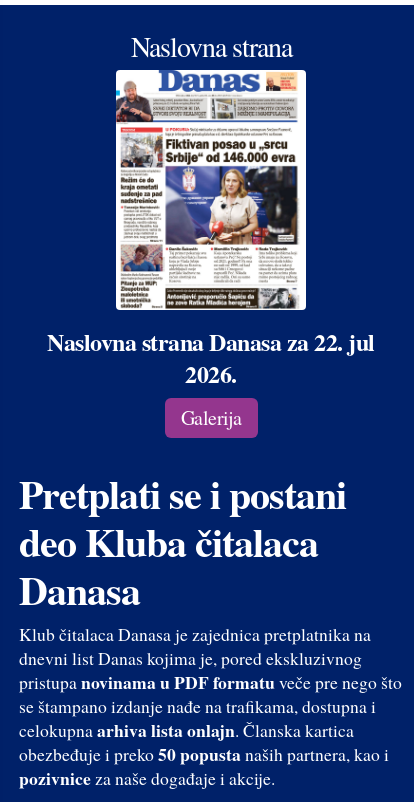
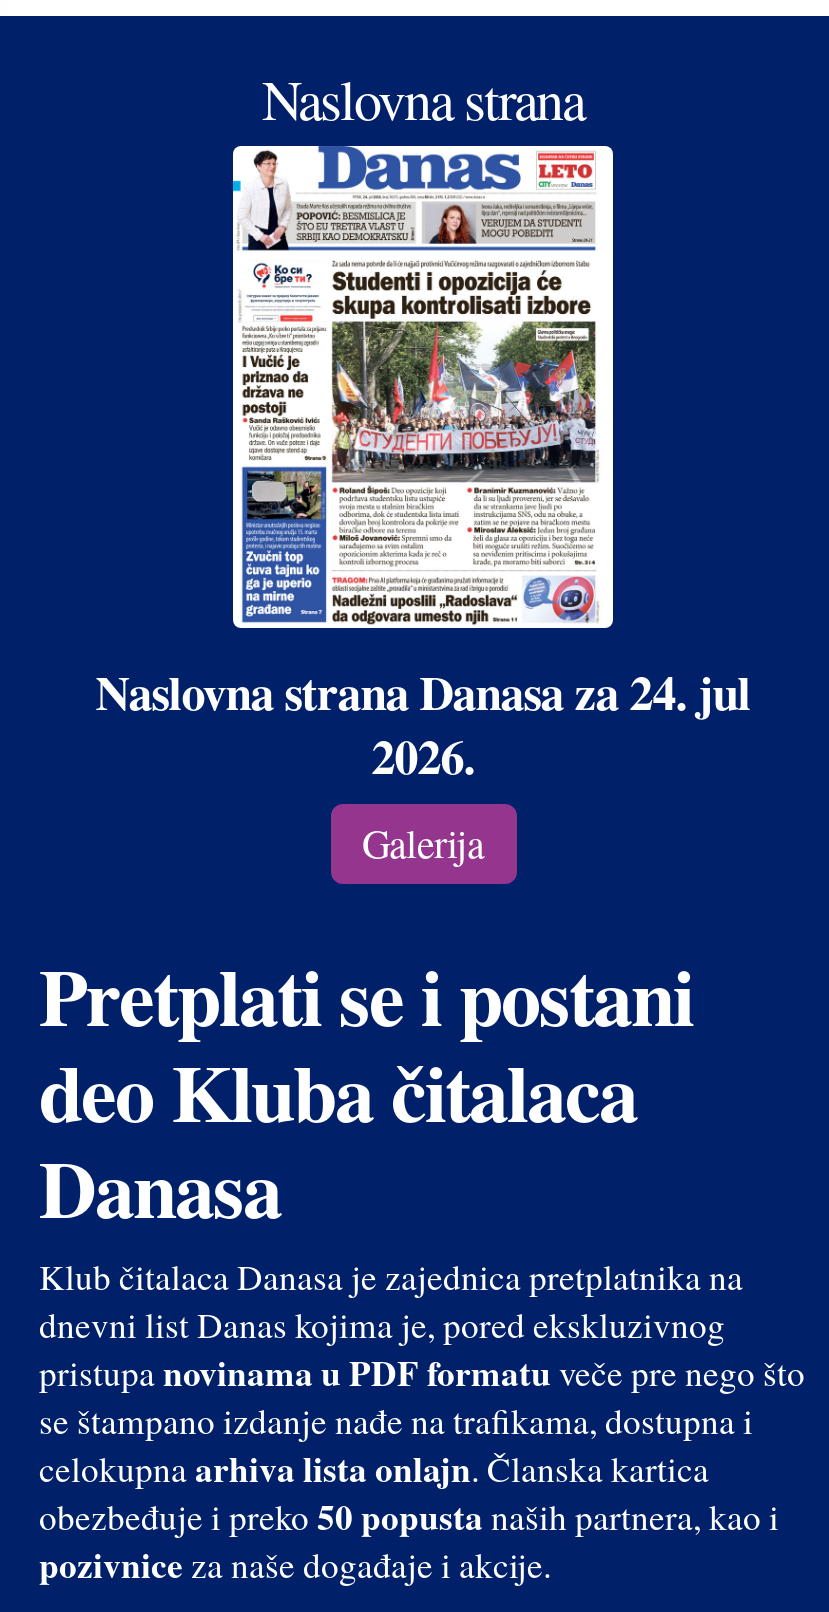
[47,71,375,359] [image] | Naslovna strana Danasa za 22. jul -> [95,148,751,726] [image] | Naslovna strana Danasa za 24. jul

